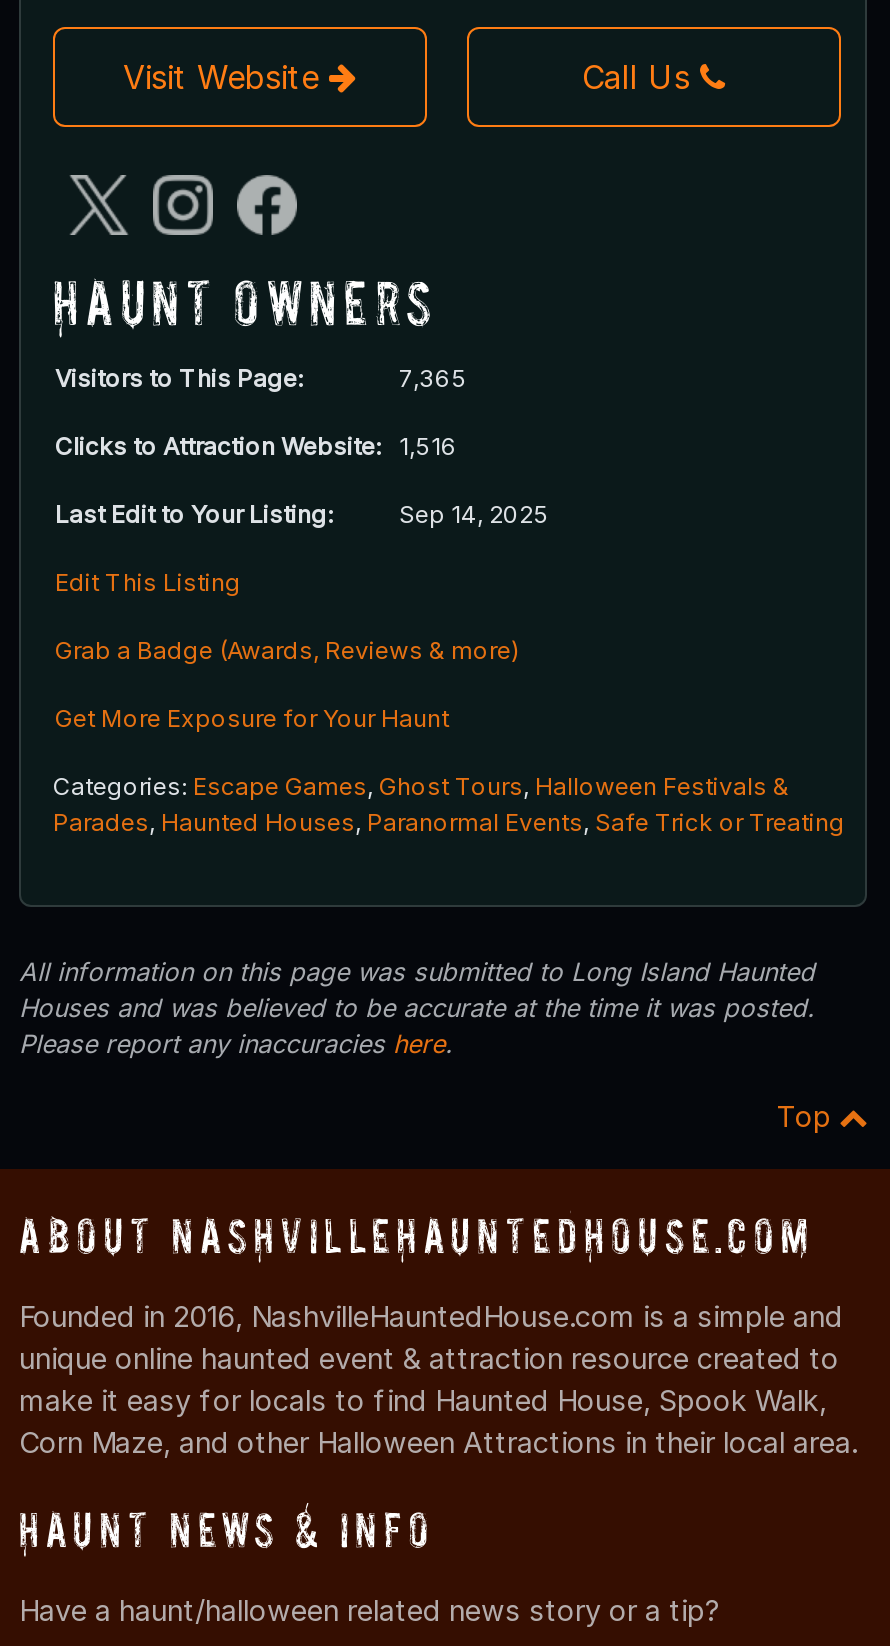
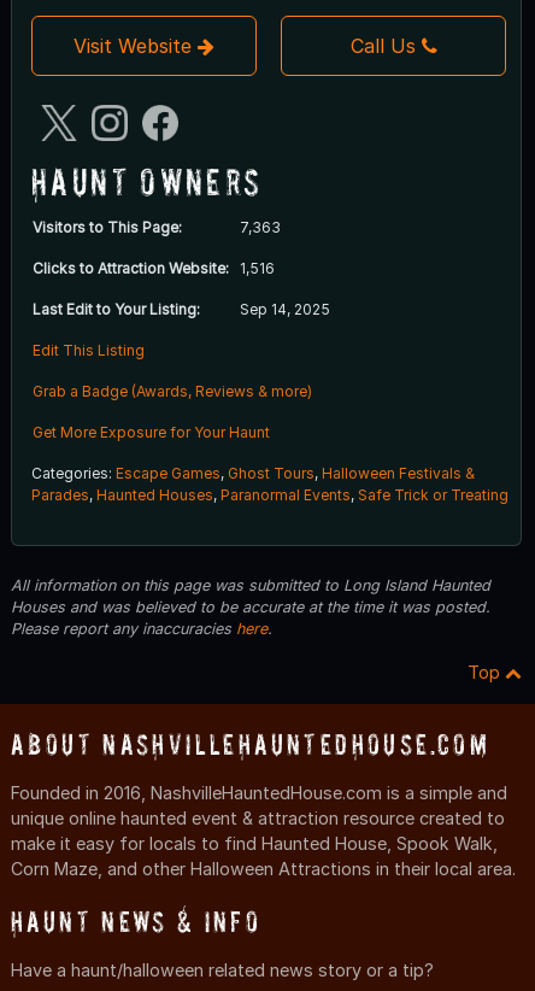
[399,363,467,393] 7,365 -> [240,218,281,236] 7,363

